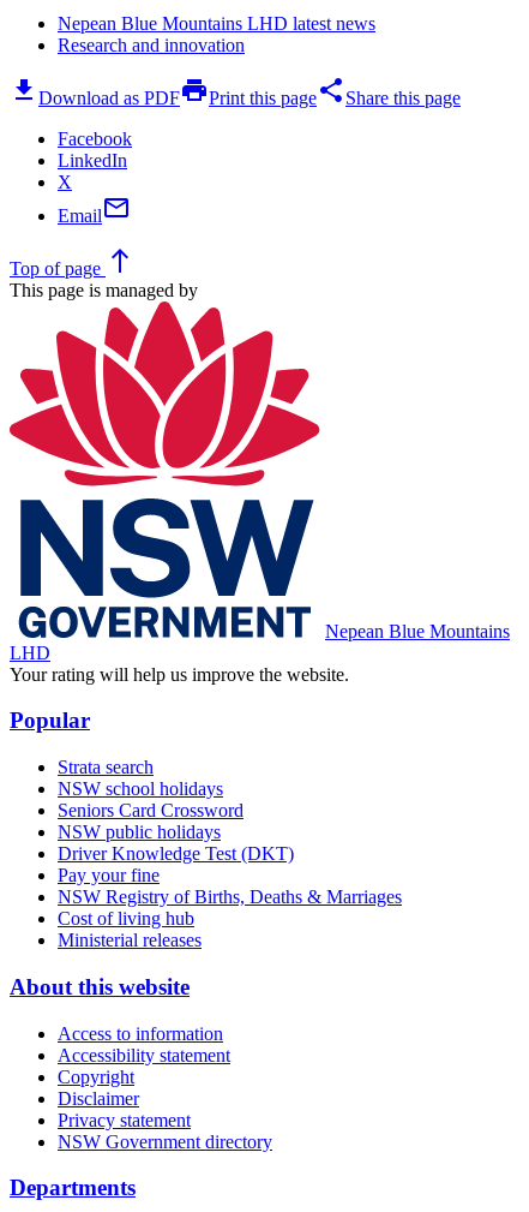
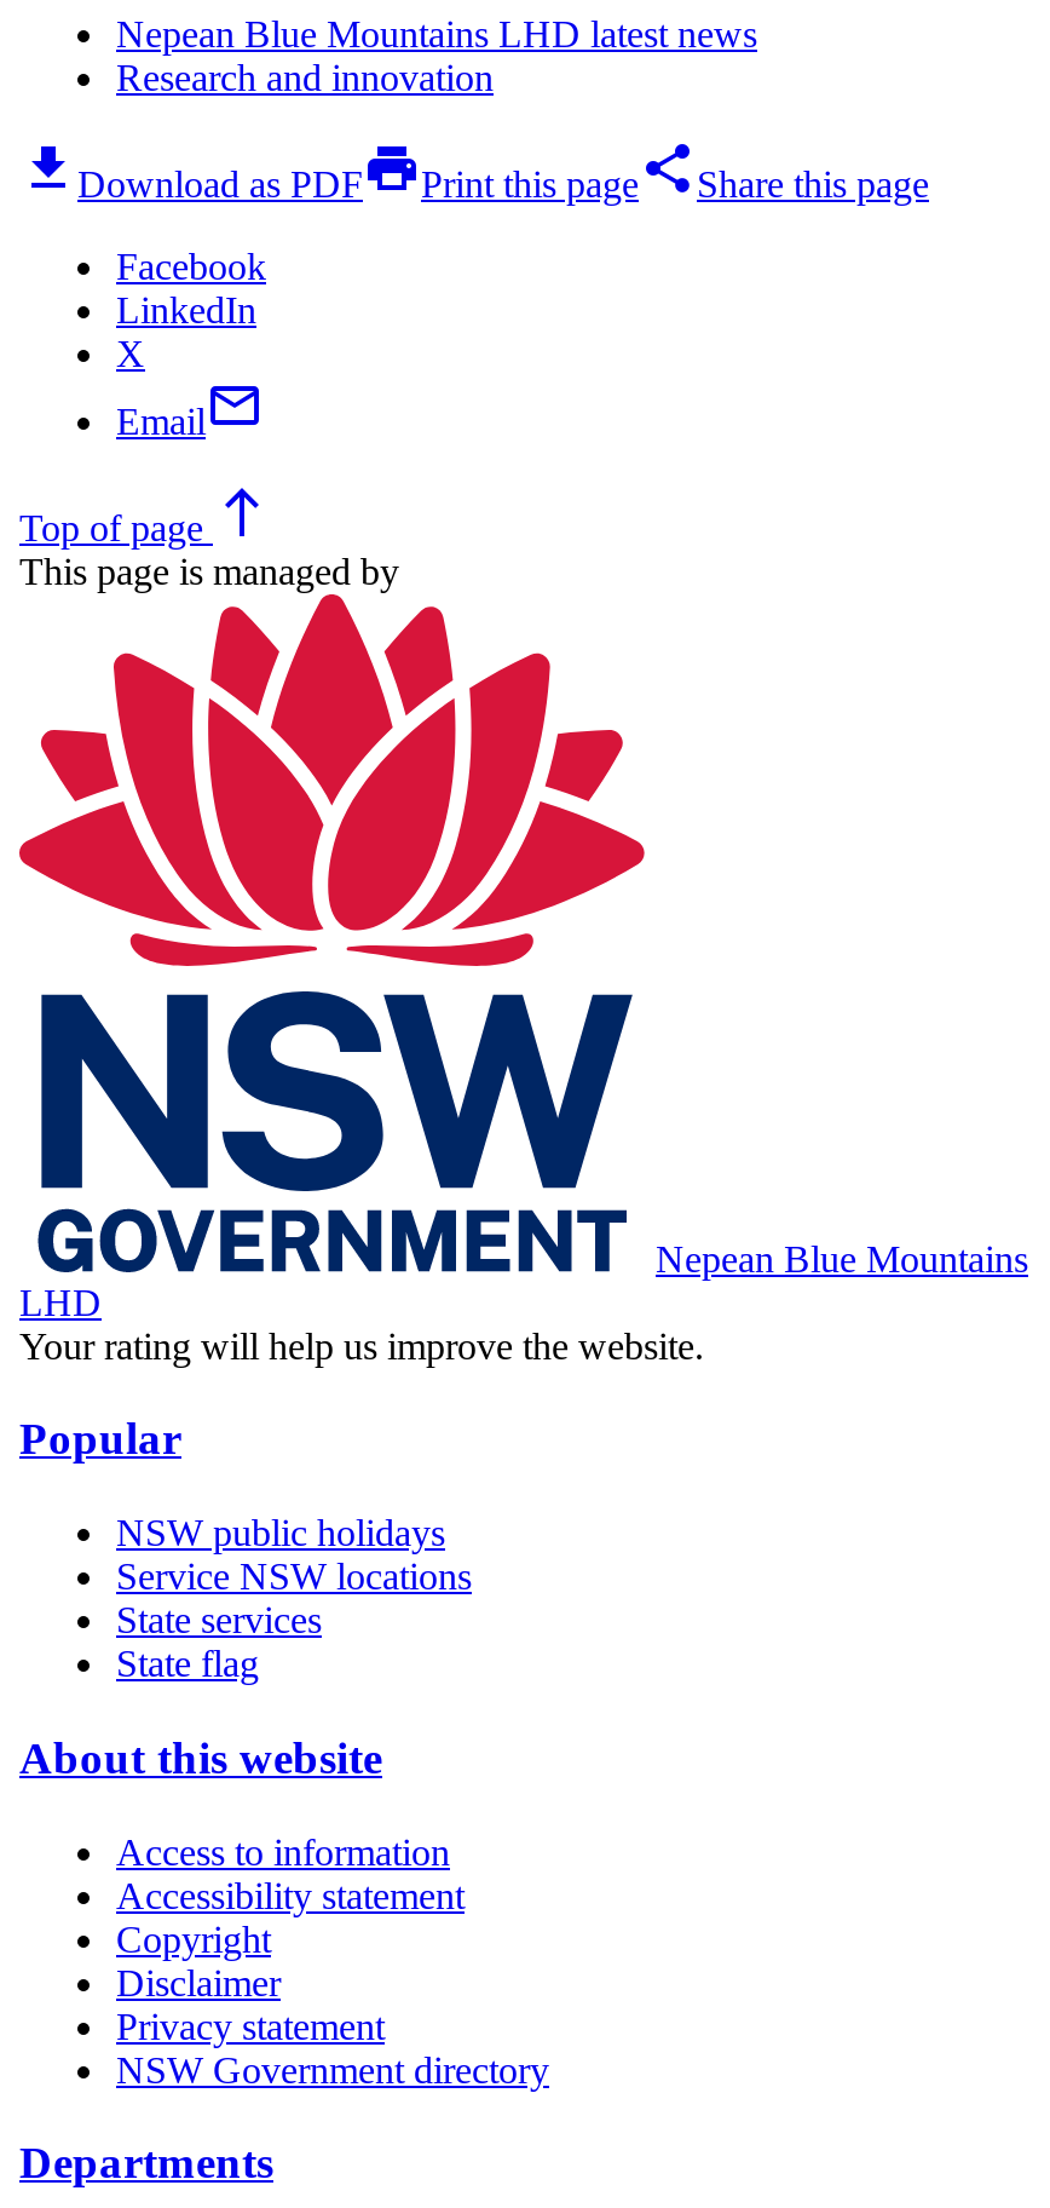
[58,757,244,821] Strata search | NSW school holidays | Seniors Card Crossword -> none
[58,843,402,950] Driver Knowledge Test (DKT) | Pay your fine | NSW Registry of Births, Deaths & Marriages | Cost of living hub | Ministerial releases -> [116,1556,472,1684] Service NSW locations | State services | State flag

